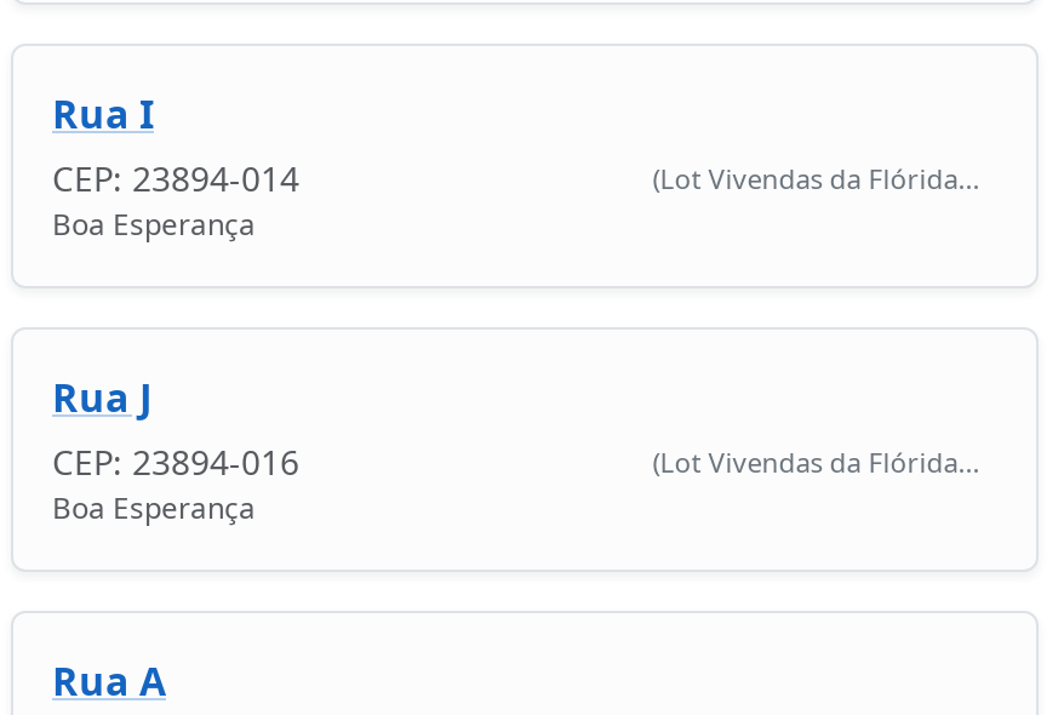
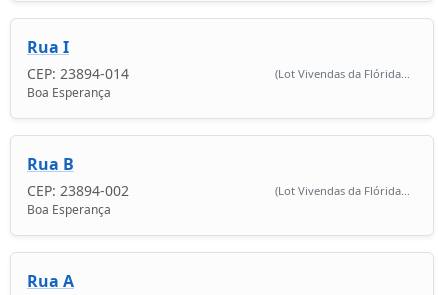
[52,370,151,423] Rua J -> [27,153,74,175] Rua B
[52,438,299,484] CEP: 23894-016 -> [27,181,129,200] CEP: 23894-002

